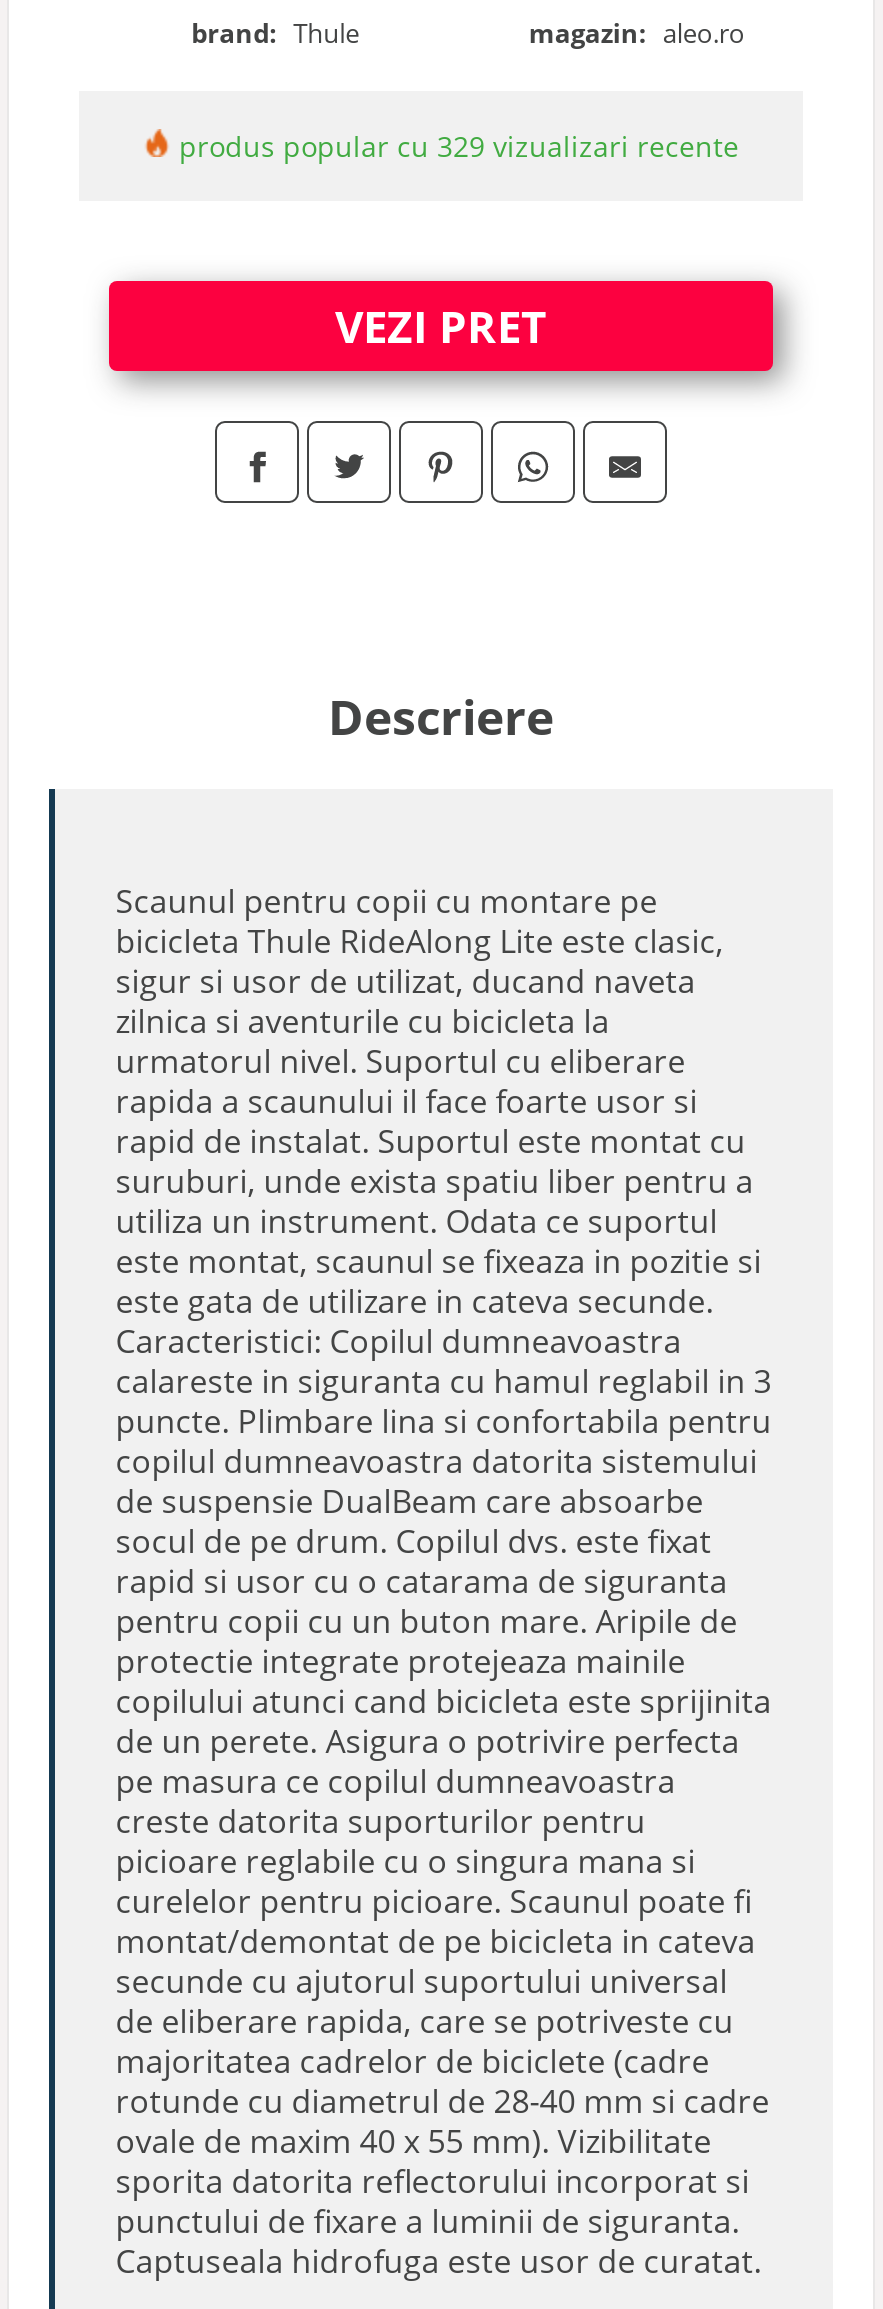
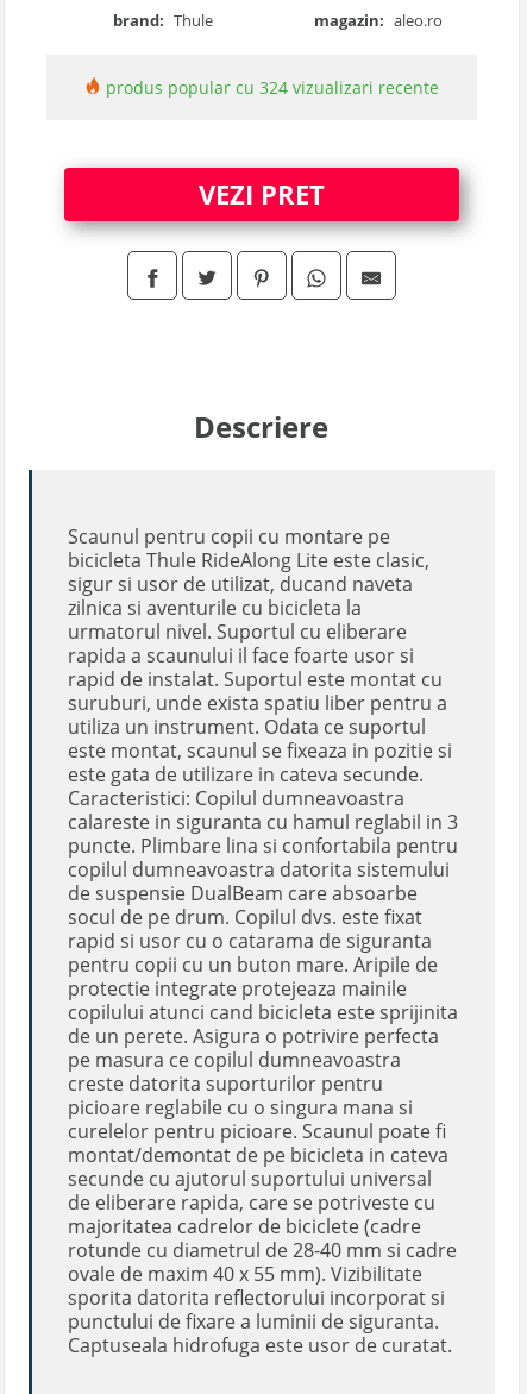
[171,127,739,165] produs popular cu 329 vizualizari recente -> [101,76,439,99] produs popular cu 324 vizualizari recente

